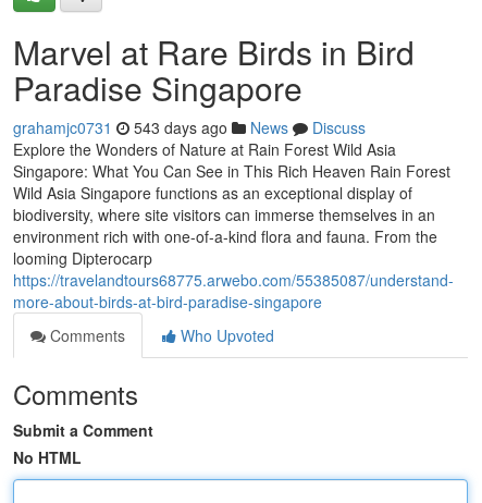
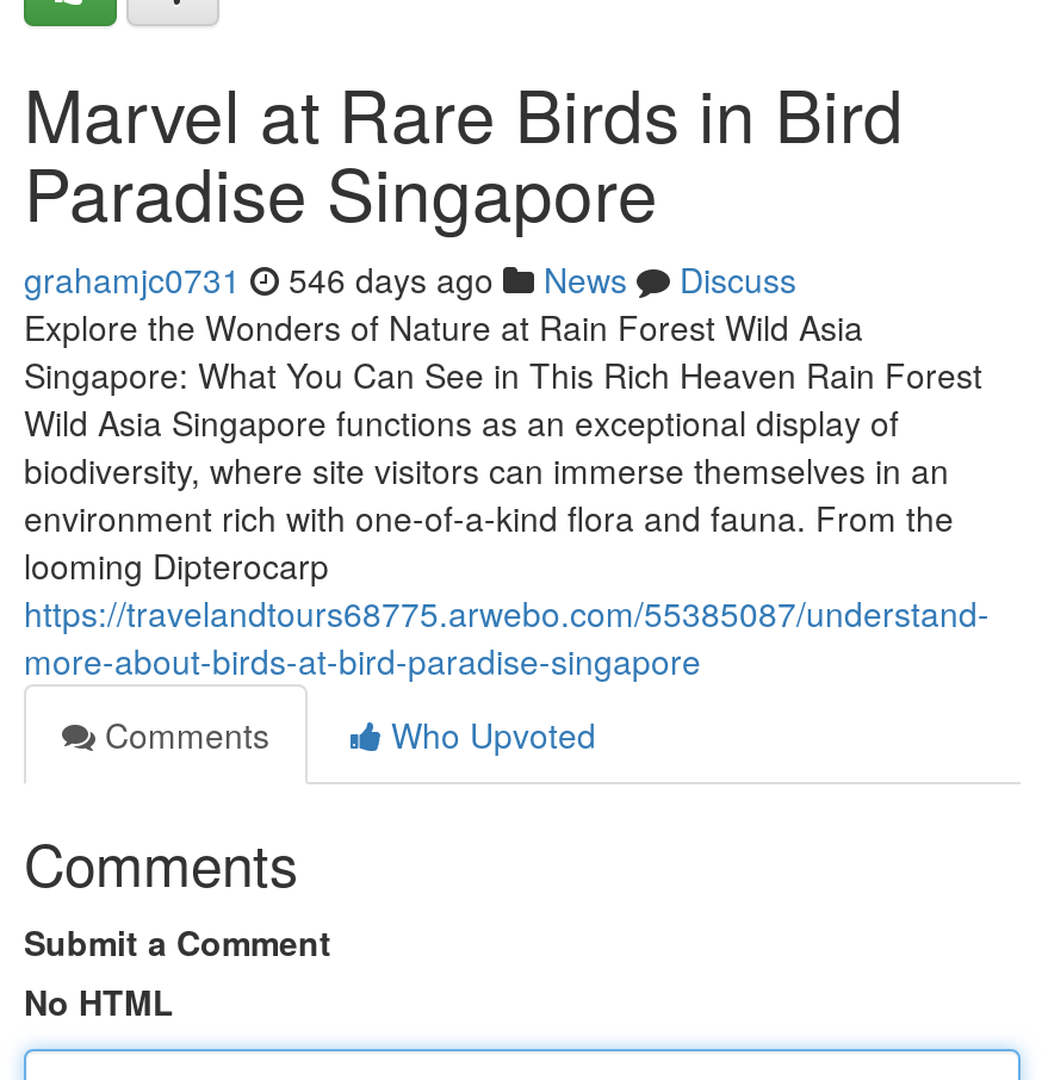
[13,116,366,138] grahamjc0731 543 days ago News Discuss -> [24,255,796,303] grahamjc0731 546 days ago News Discuss

